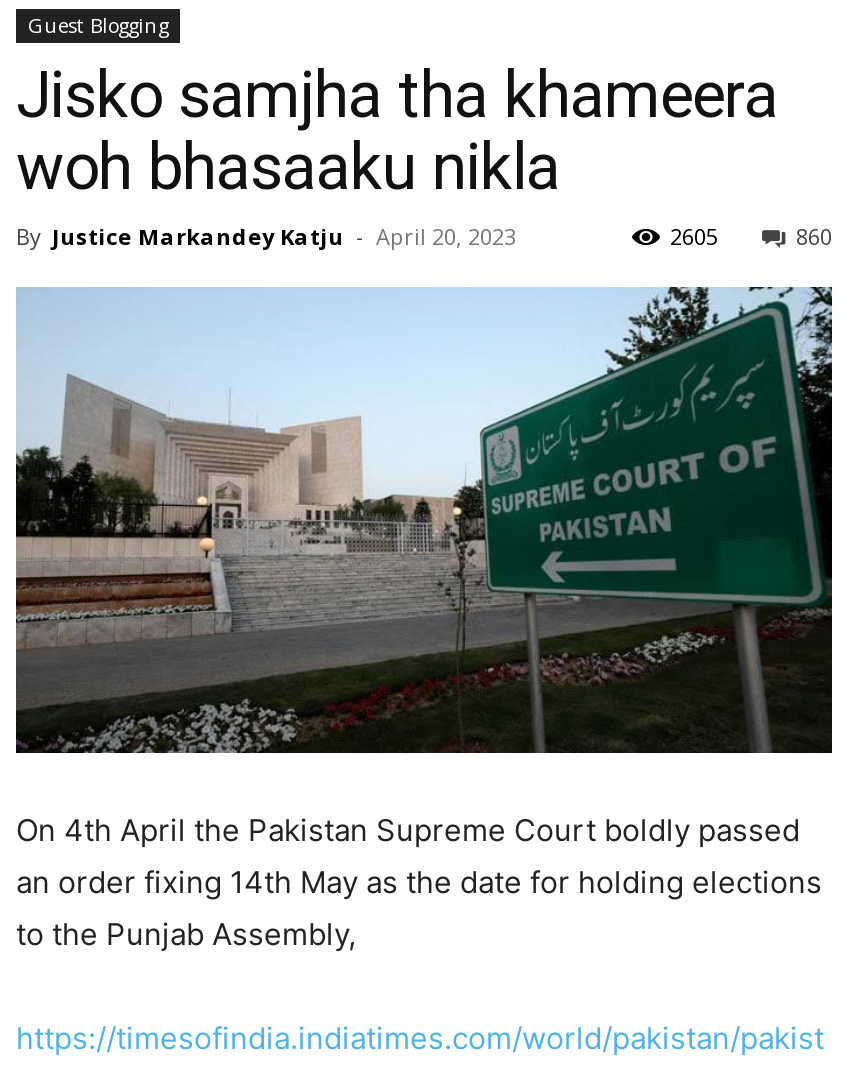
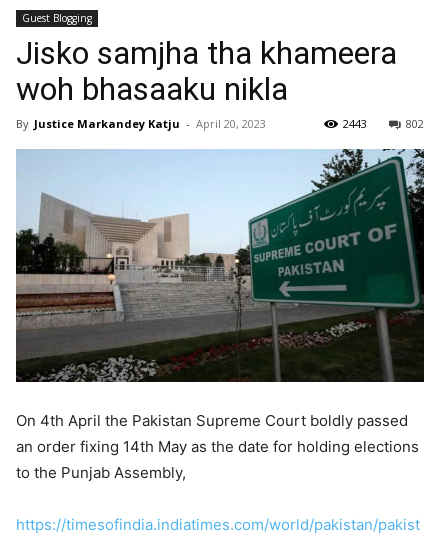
[670,221,718,251] 2605 -> [343,116,367,131] 2443
[796,221,832,251] 860 -> [406,116,424,131] 802

